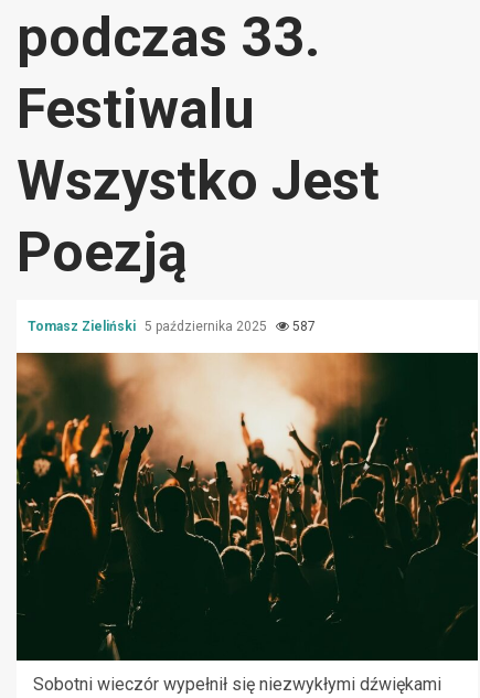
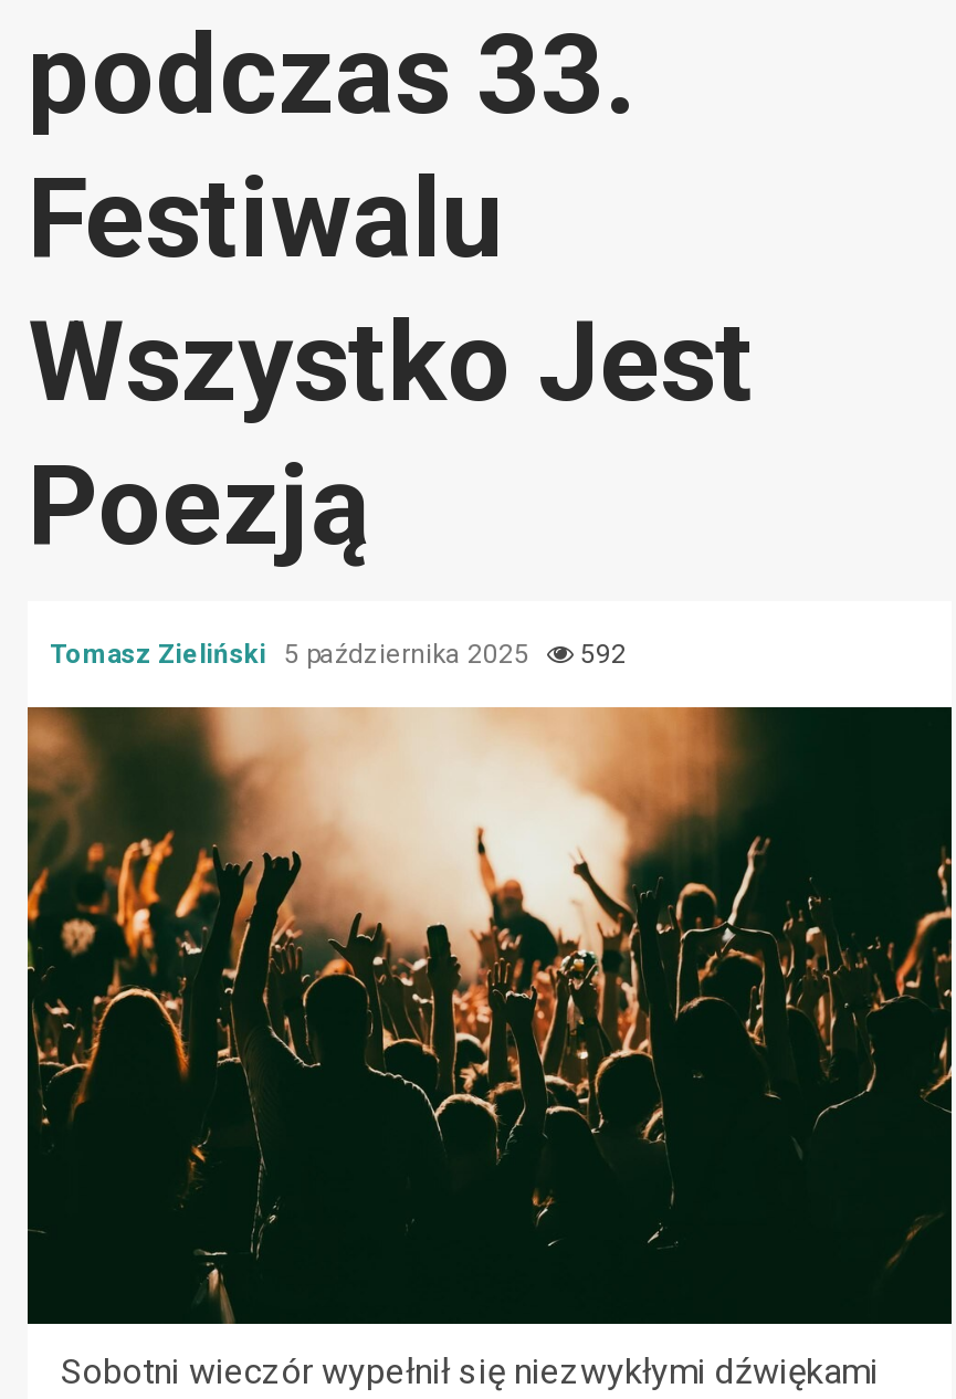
[28,319,316,334] Tomasz Zieliński 5 października 2025 587 -> [50,639,627,670] Tomasz Zieliński 5 października 2025 592

